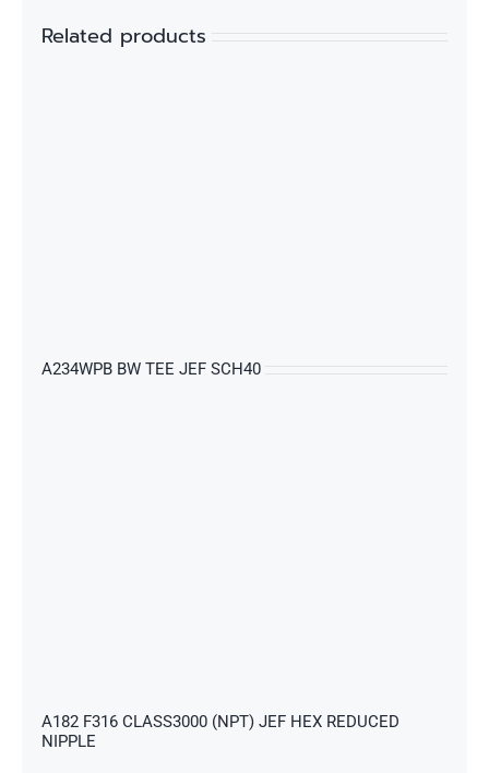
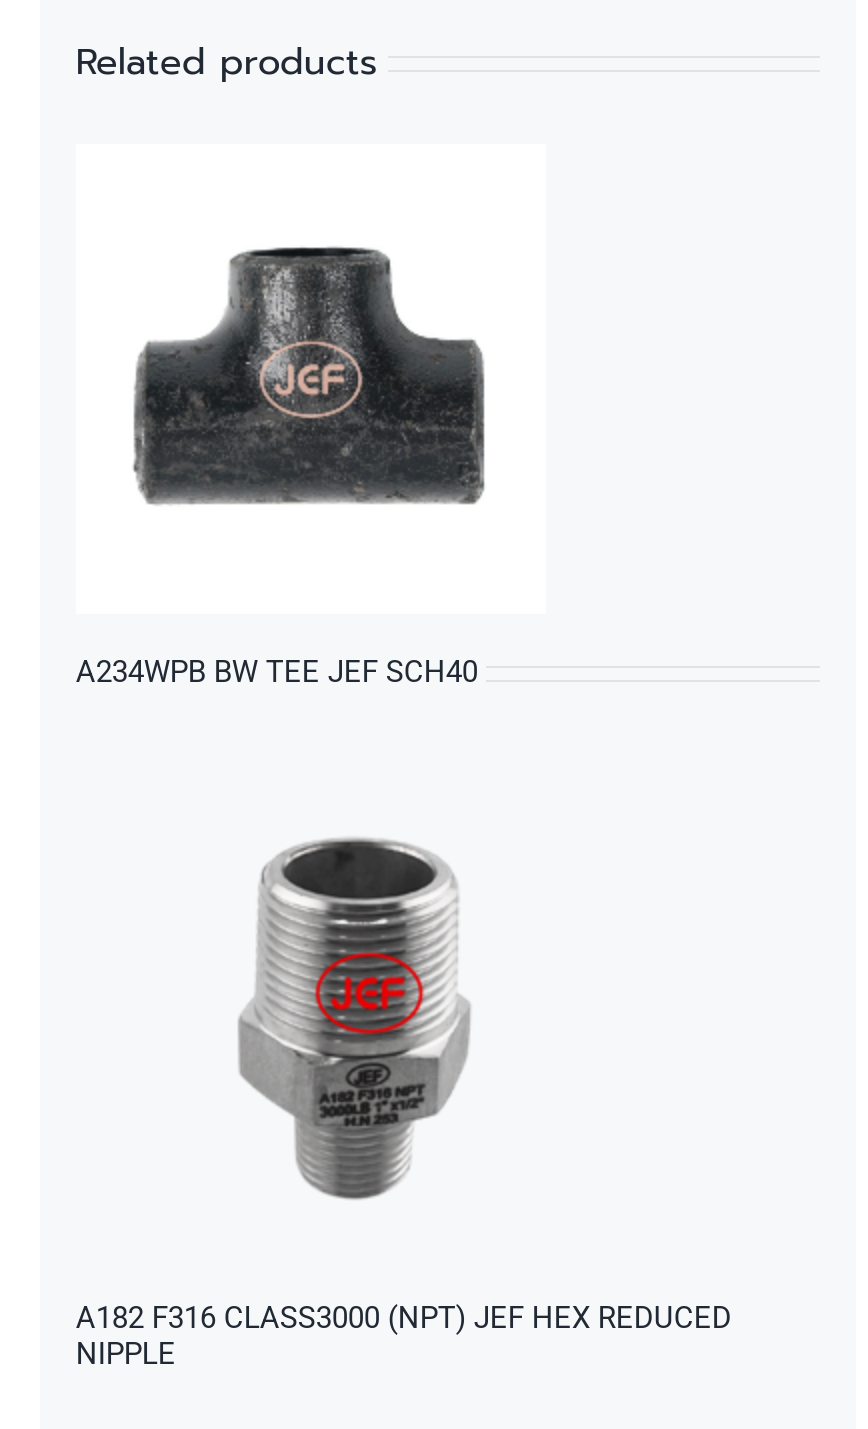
none -> [132,246,486,506] [image]
none -> [238,836,472,1202] [image]

